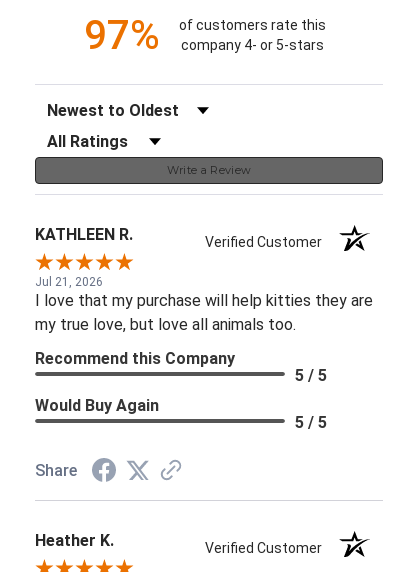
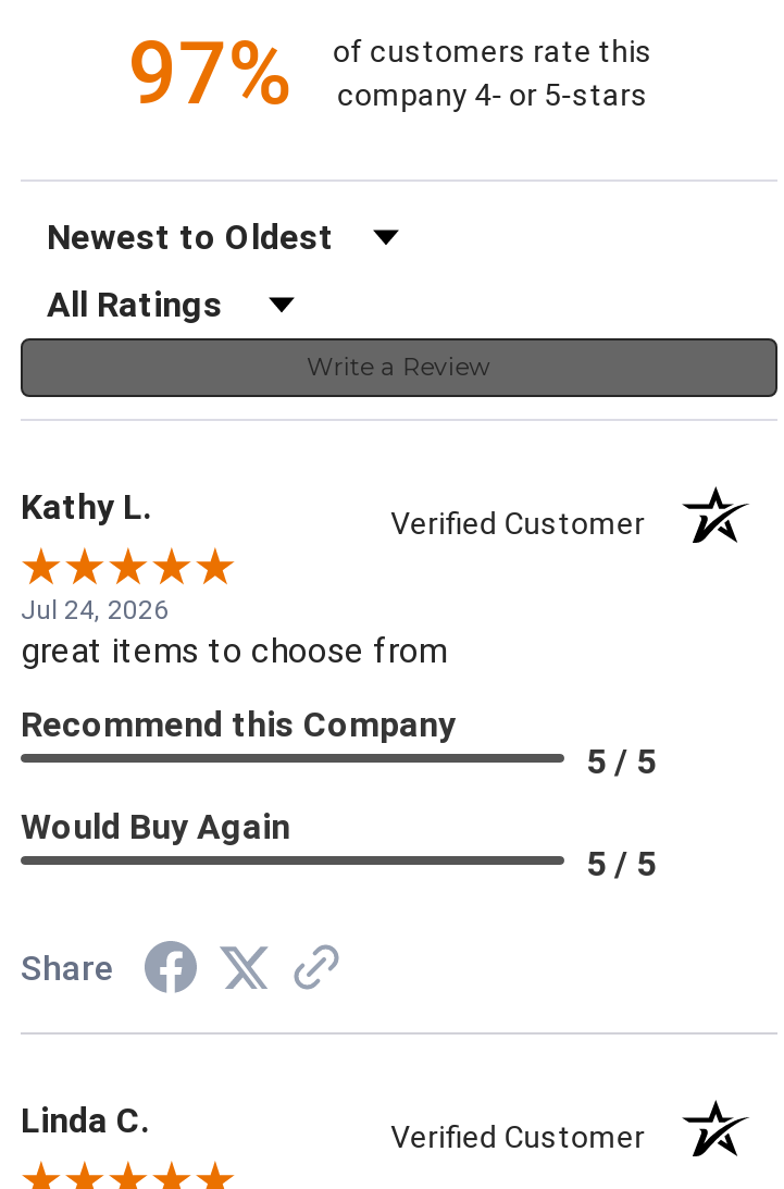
[35,225,133,244] KATHLEEN R. -> [21,486,151,527] Kathy L.
[35,275,373,334] Jul 21, 2026 | I love that my purchase will help kitties they are | my true love, but love all animals too. -> [21,595,447,671] Jul 24, 2026 | great items to choose from
[35,531,114,550] Heather K. -> [21,1099,149,1141] Linda C.

